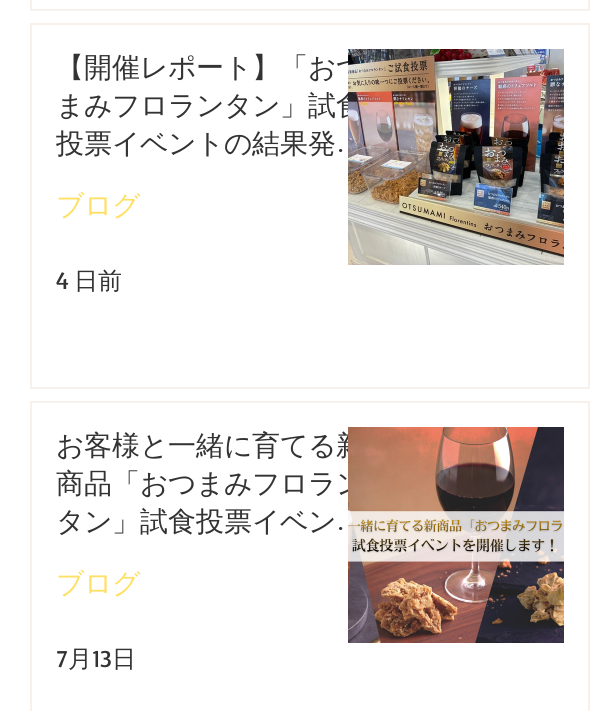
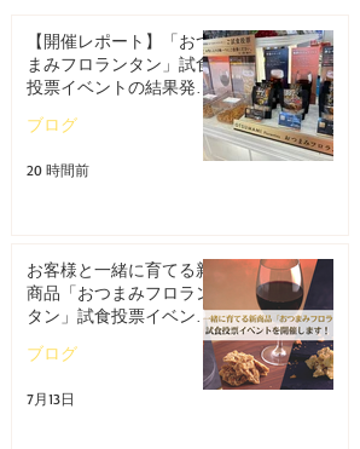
[56,265,122,295] 4 日前 -> [27,161,89,179] 20 時間前

